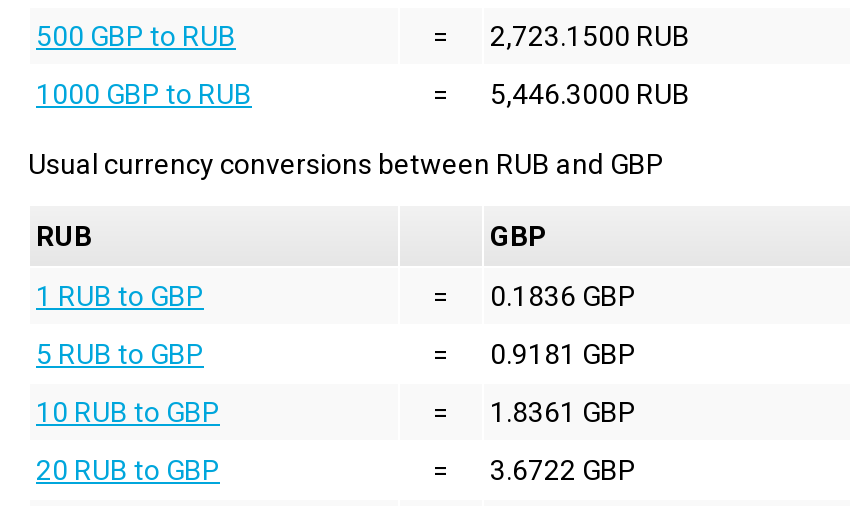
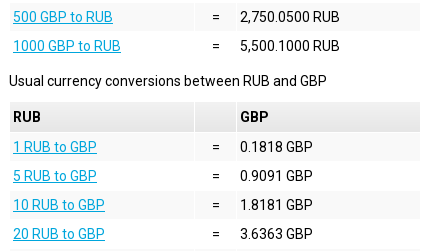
[490,20,690,52] 2,723.1500 RUB -> [240,9,340,25] 2,750.0500 RUB
[490,78,690,110] 5,446.3000 RUB -> [240,38,340,54] 5,500.1000 RUB
[490,280,636,312] 0.1836 GBP -> [240,139,313,155] 0.1818 GBP
[490,338,636,370] 0.9181 GBP -> [240,168,313,184] 0.9091 GBP
[490,396,636,428] 1.8361 GBP -> [240,197,313,213] 1.8181 GBP
[490,454,636,486] 3.6722 GBP -> [240,226,313,242] 3.6363 GBP

